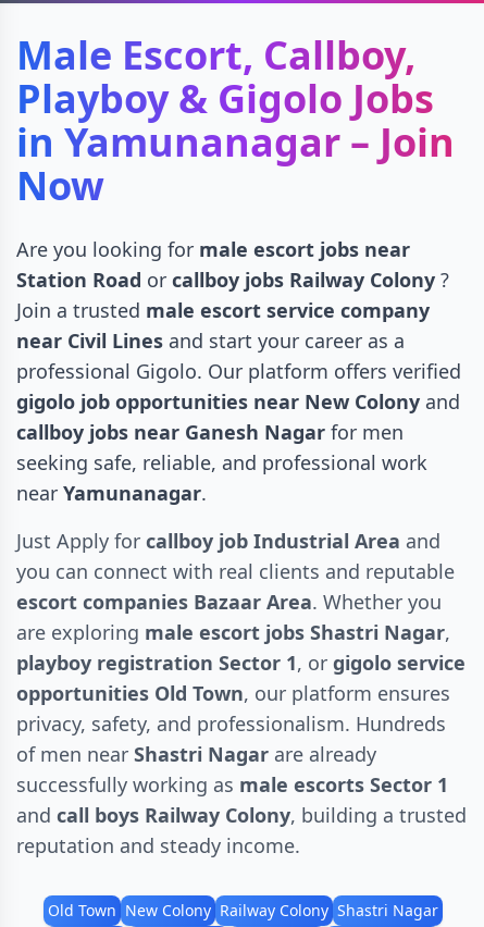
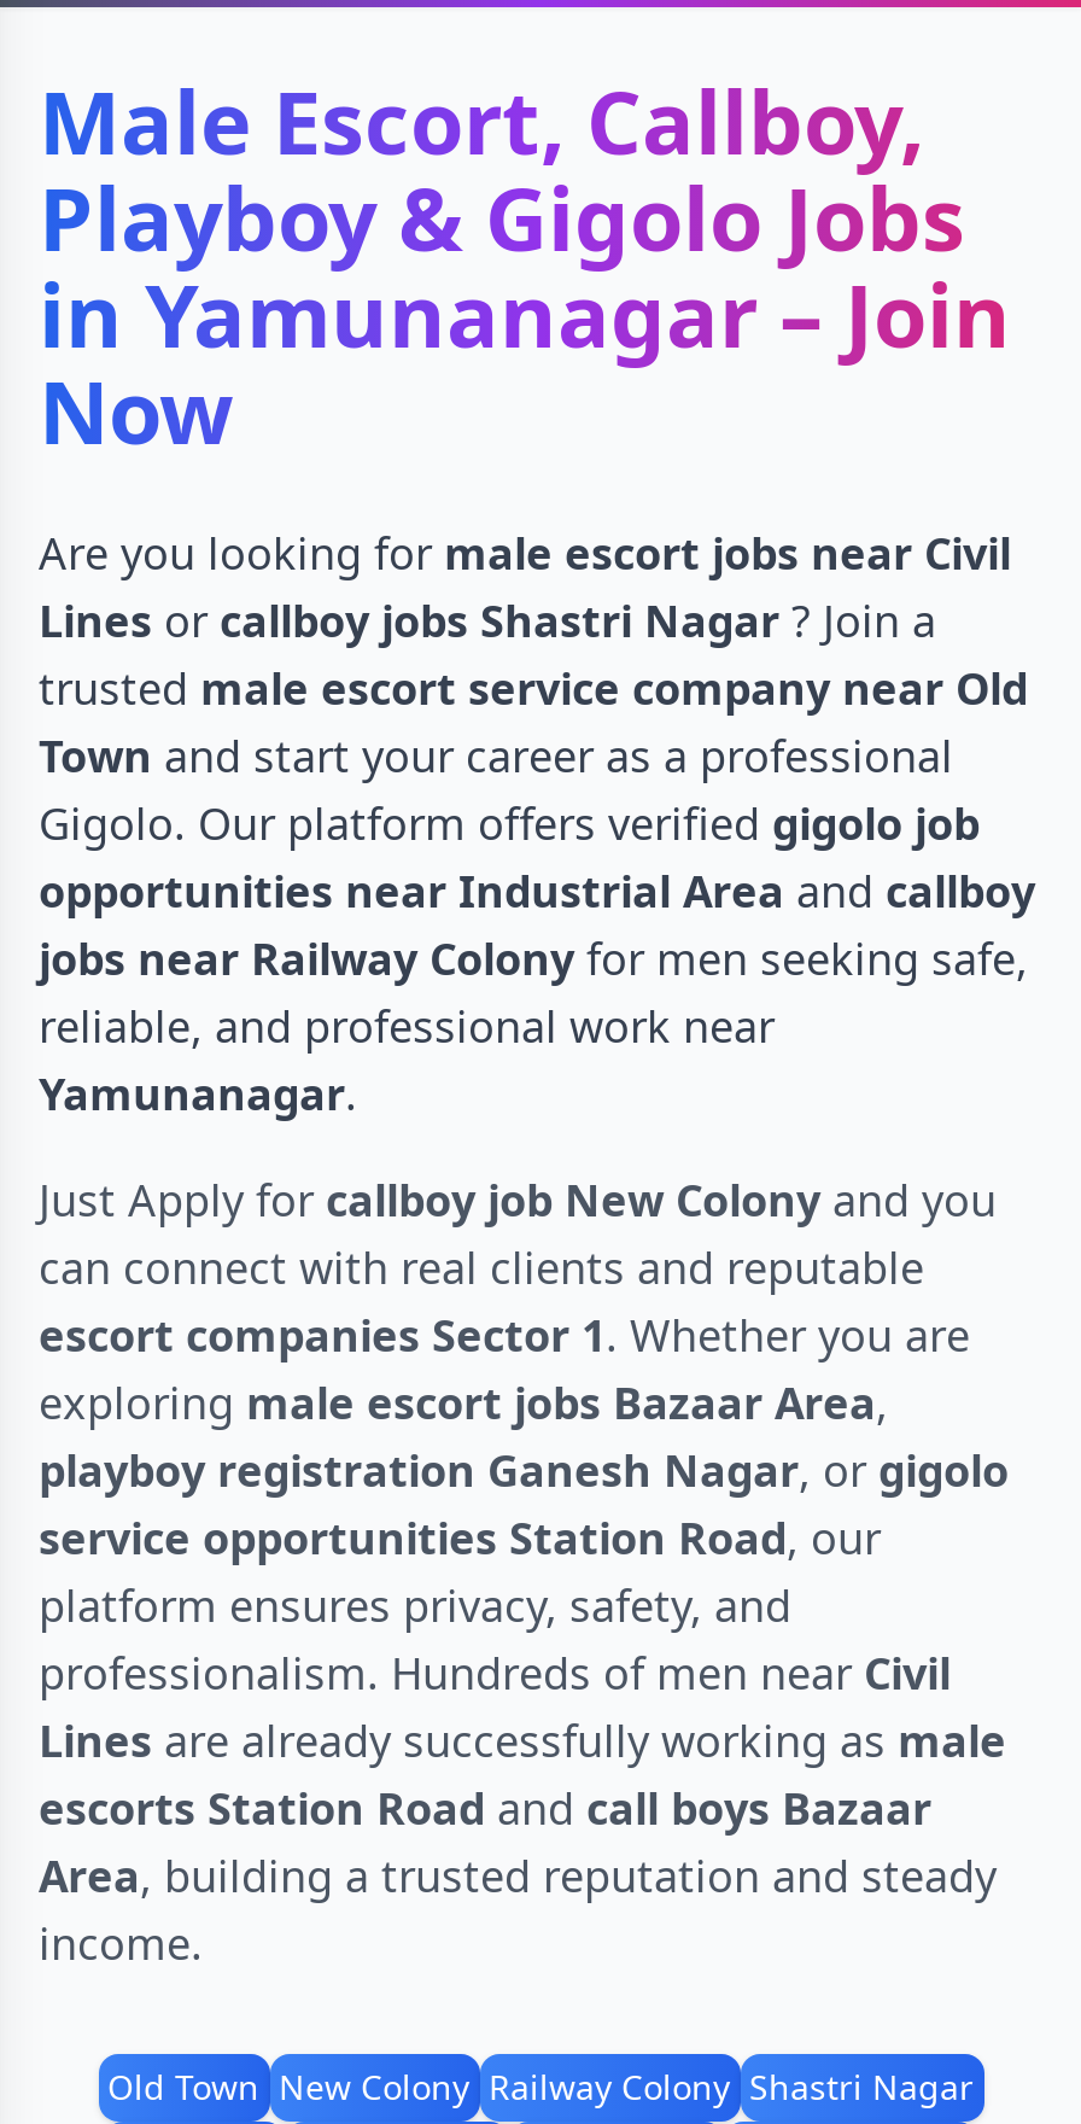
[16,236,461,506] Are you looking for male escort jobs near | Station Road or callboy jobs Railway Colony? | Join a trusted male escort service company | near Civil Lines and start your career as a | professional Gigolo. Our platform offers verified | gigolo job opportunities near New Colony and | callboy jobs near Ganesh Nagar for men | seeking safe, reliable, and professional work | near Yamunanagar. -> [39,524,1035,1122] Are you looking for male escort jobs near Civil | Lines or callboy jobs Shastri Nagar? Join a | trusted male escort service company near Old | Town and start your career as a professional | Gigolo. Our platform offers verified gigolo job | opportunities near Industrial Area and callboy | jobs near Railway Colony for men seeking safe, | reliable, and professional work near | Yamunanagar.
[16,528,467,858] Just Apply for callboy job Industrial Area and | you can connect with real clients and reputable | escort companies Bazaar Area. Whether you | are exploring male escort jobs Shastri Nagar, | playboy registration Sector 1, or gigolo service | opportunities Old Town, our platform ensures | privacy, safety, and professionalism. Hundreds | of men near Shastri Nagar are already | successfully working as male escorts Sector 1 | and call boys Railway Colony, building a trusted | reputation and steady income. -> [39,1171,1009,1972] Just Apply for callboy job New Colony and you | can connect with real clients and reputable | escort companies Sector 1. Whether you are | exploring male escort jobs Bazaar Area, | playboy registration Ganesh Nagar, or gigolo | service opportunities Station Road, our | platform ensures privacy, safety, and | professionalism. Hundreds of men near Civil | Lines are already successfully working as male | escorts Station Road and call boys Bazaar | Area, building a trusted reputation and steady | income.

